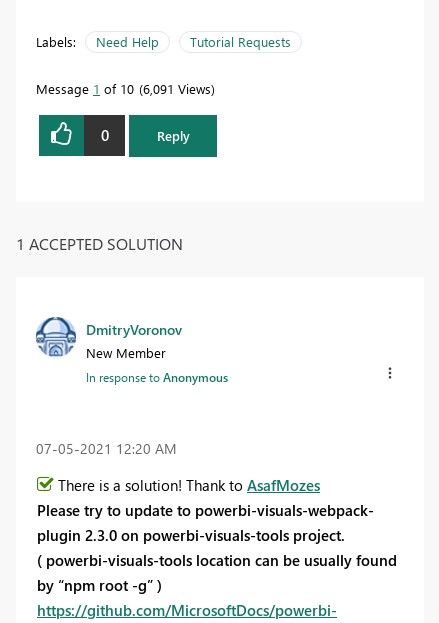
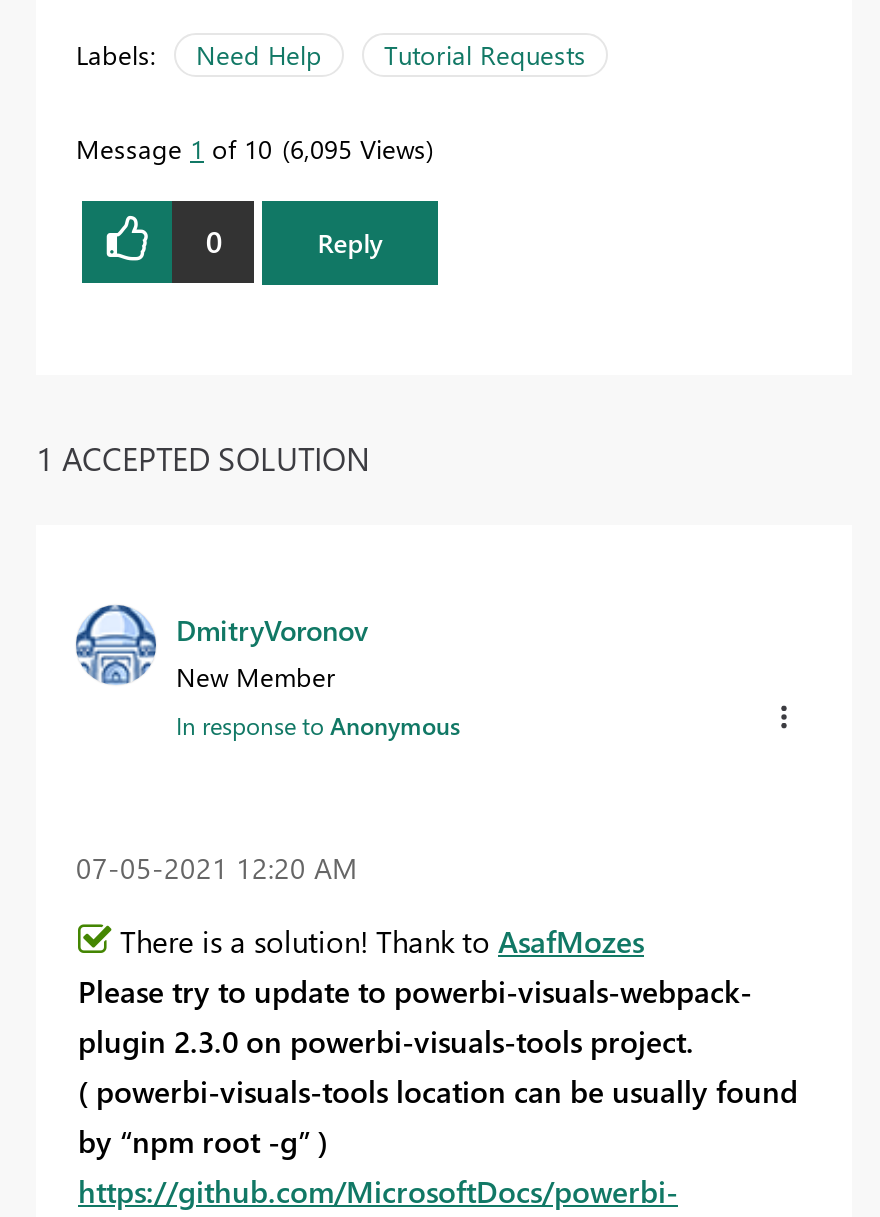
[36,80,211,97] Message 1 of 10 6,091 Views -> [76,130,426,164] Message 1 of 10 6,095 Views

